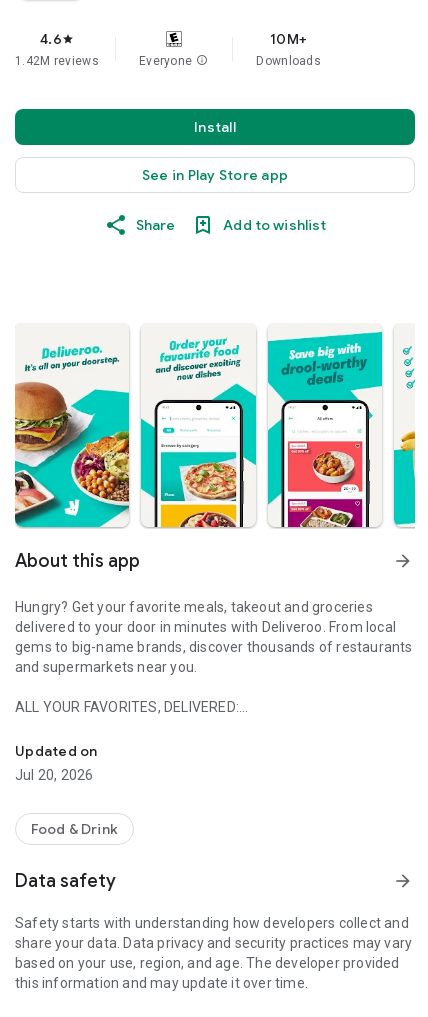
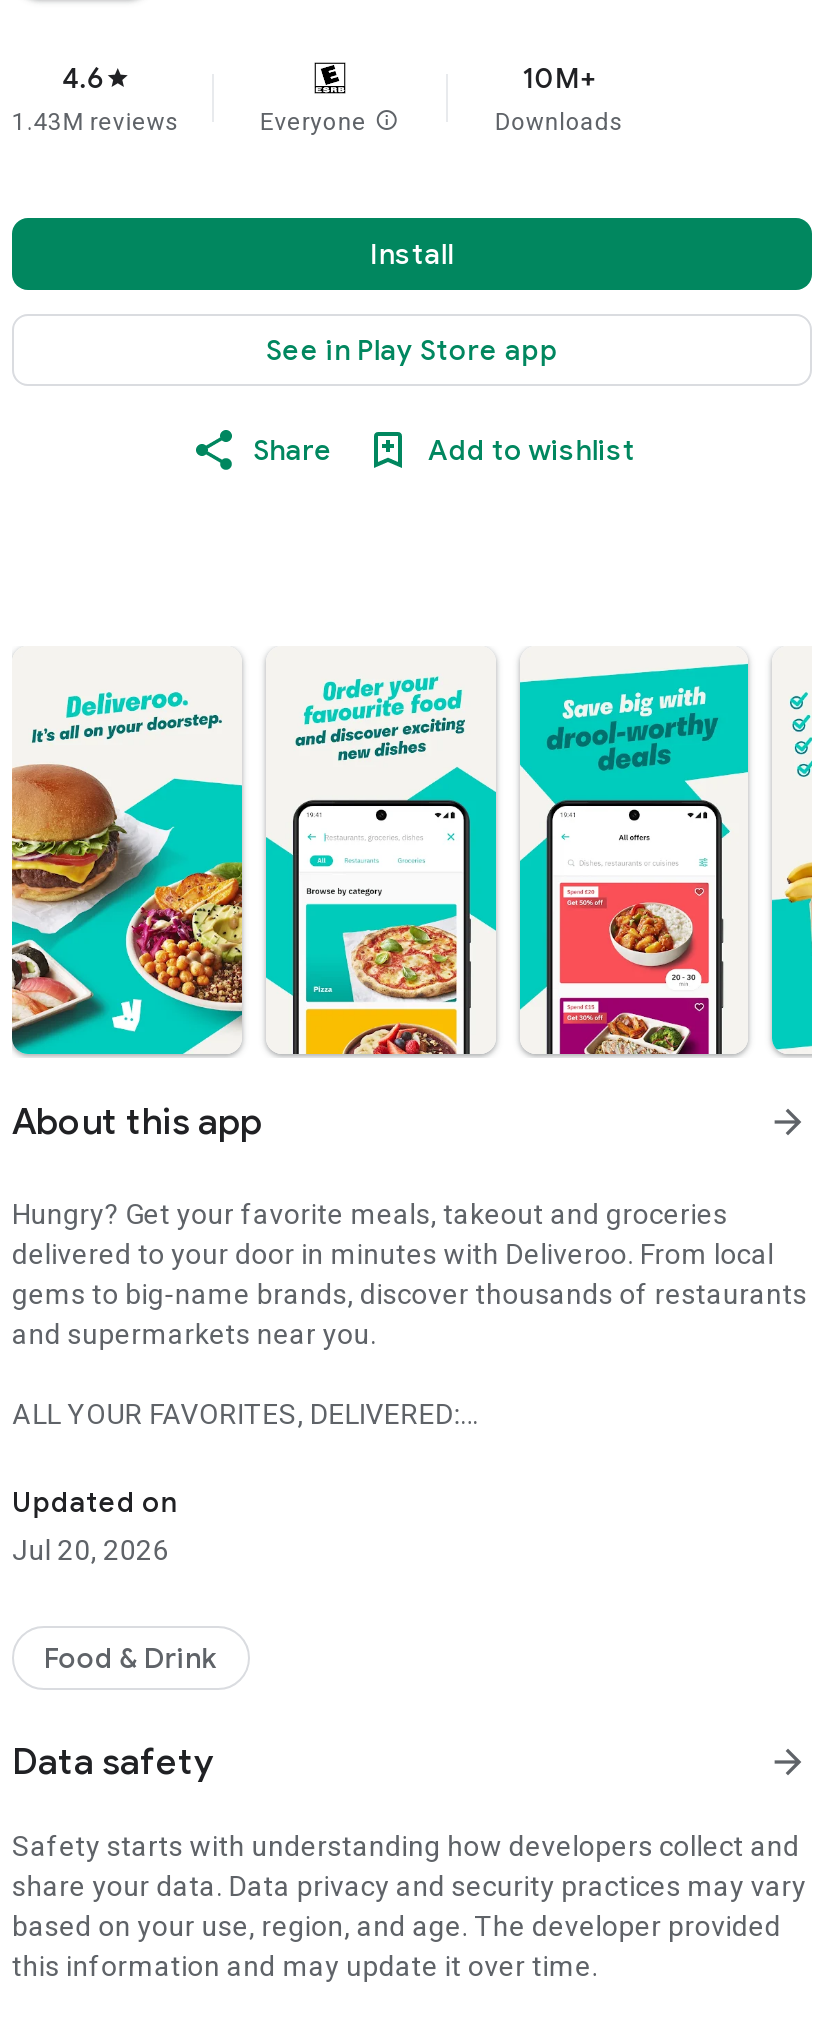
[15,54,99,68] 1.42M reviews -> [12,108,180,136] 1.43M reviews

